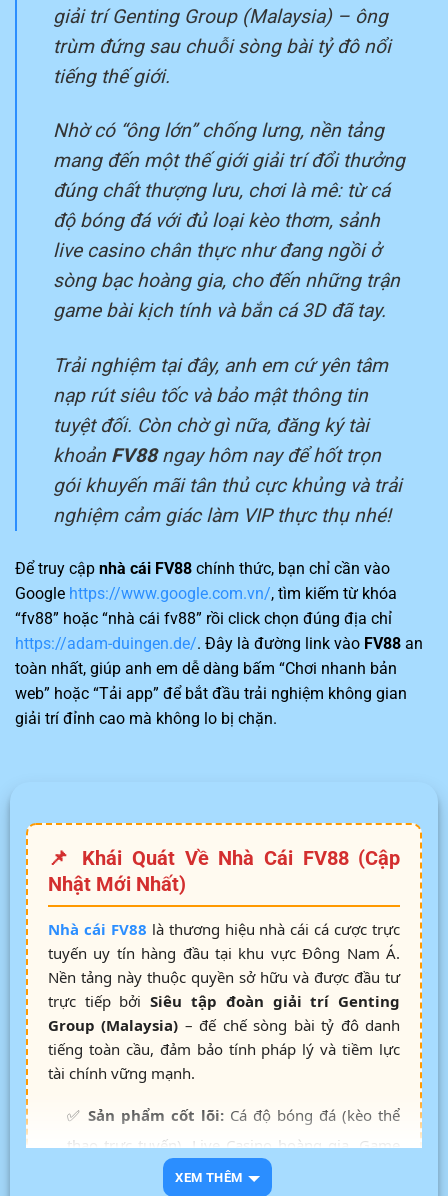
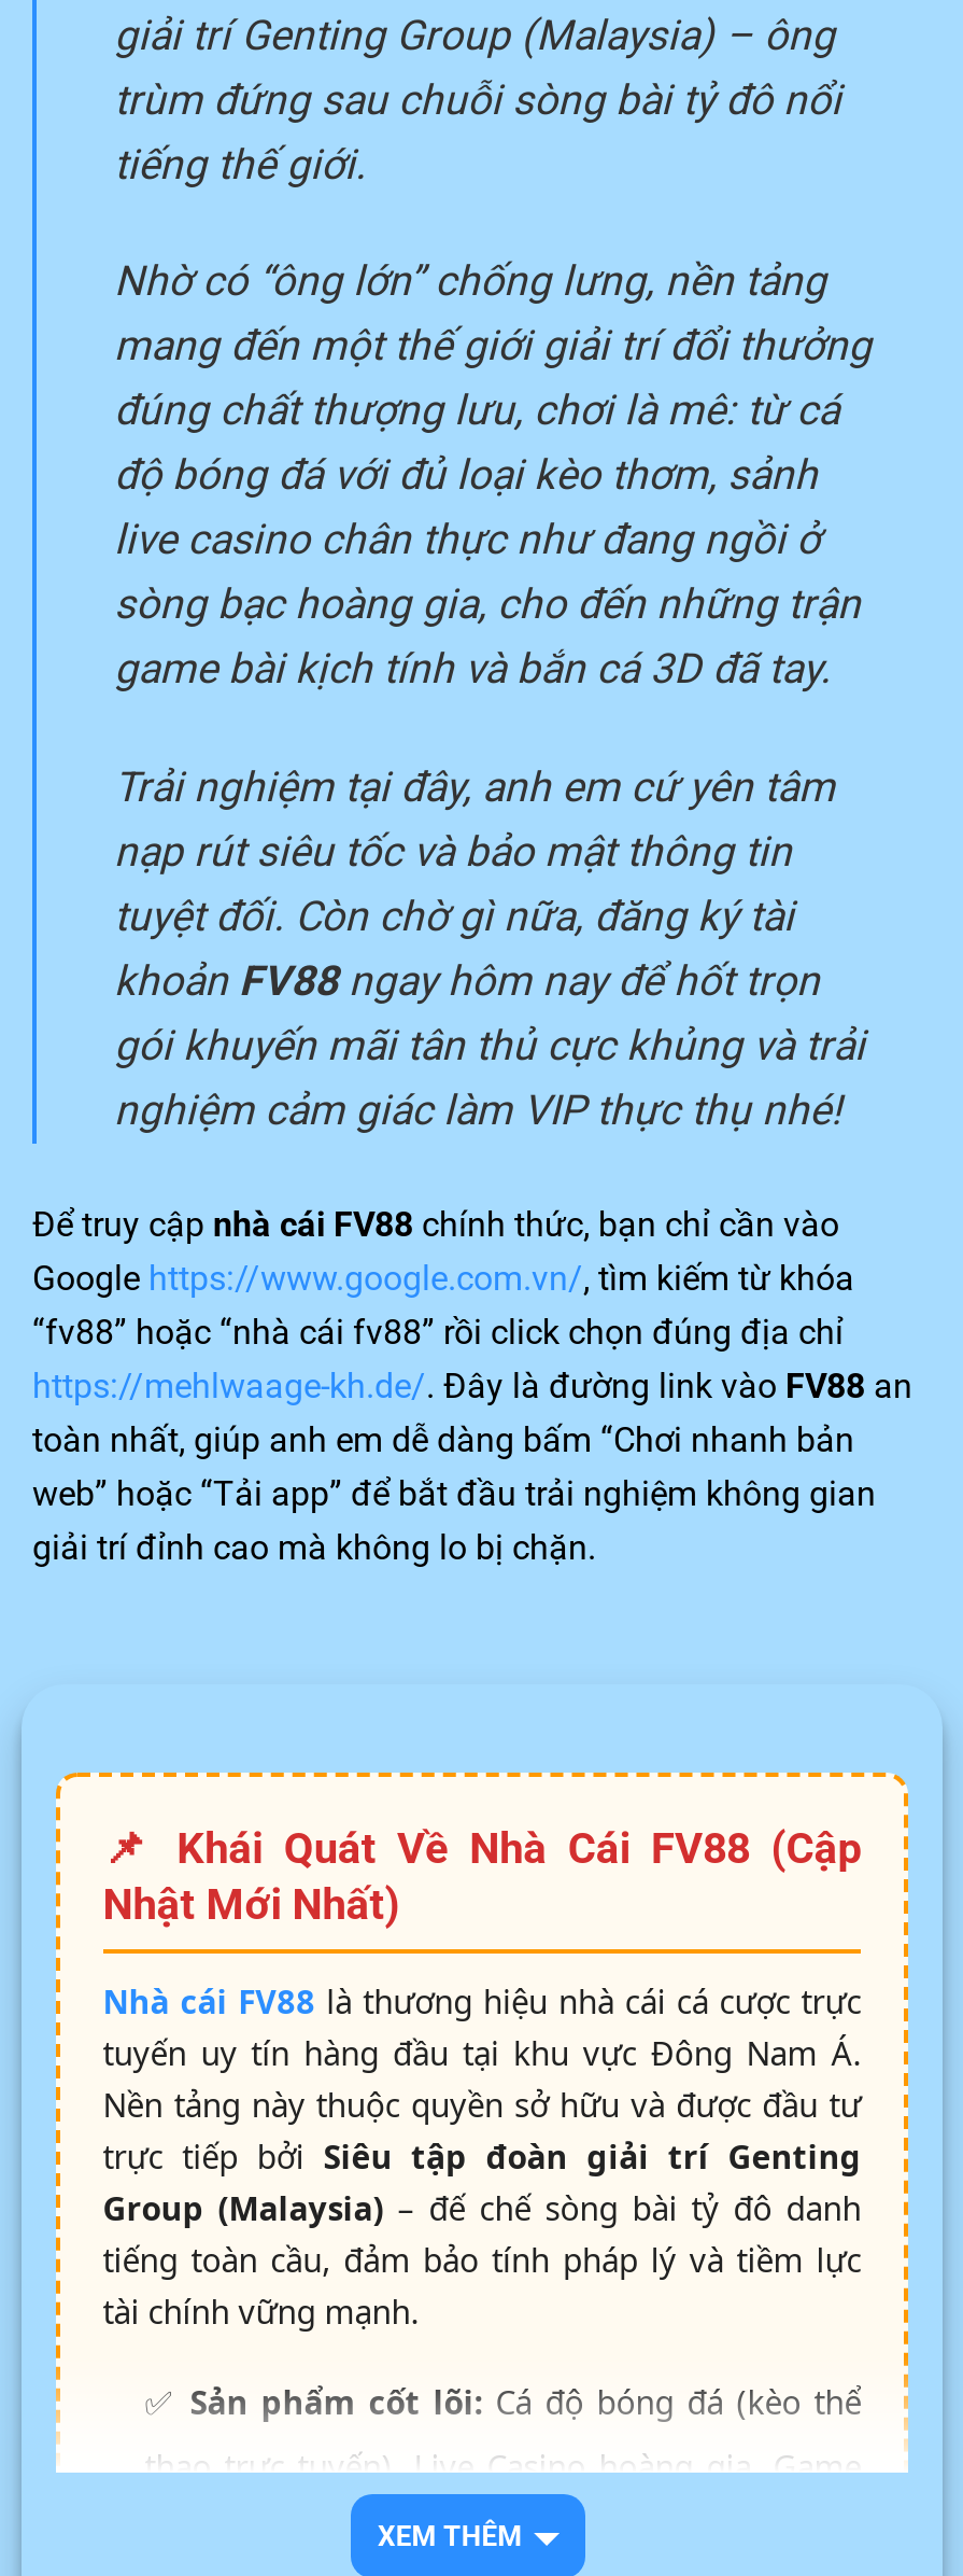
[15,634,423,653] https://adam-duingen.de/. Đây là đường link vào FV88 an -> [32,1366,912,1407] https://mehlwaage-kh.de/. Đây là đường link vào FV88 an

